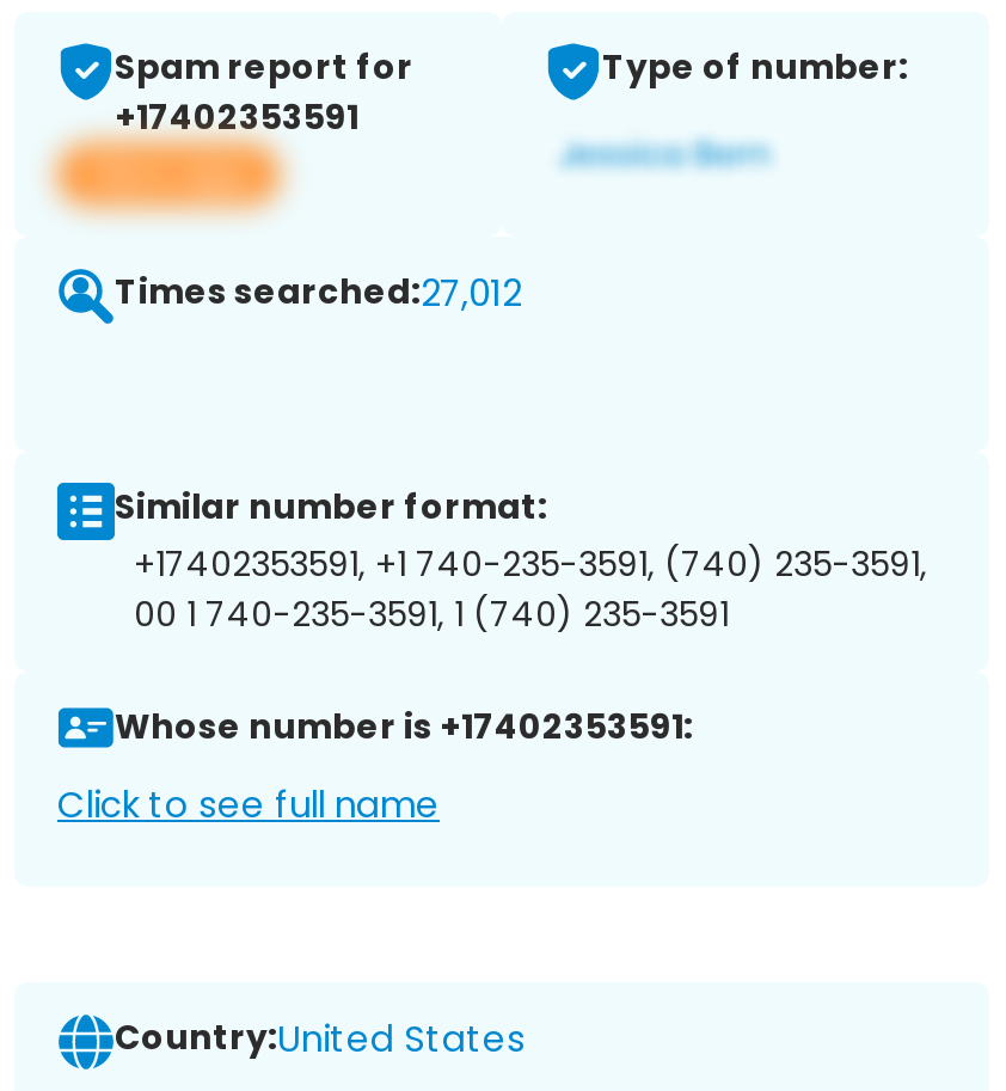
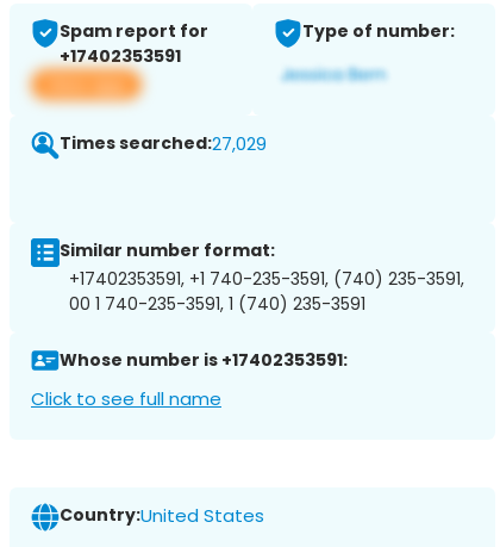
[115,268,521,318] Times searched:27,012 -> [60,131,267,156] Times searched:27,029

